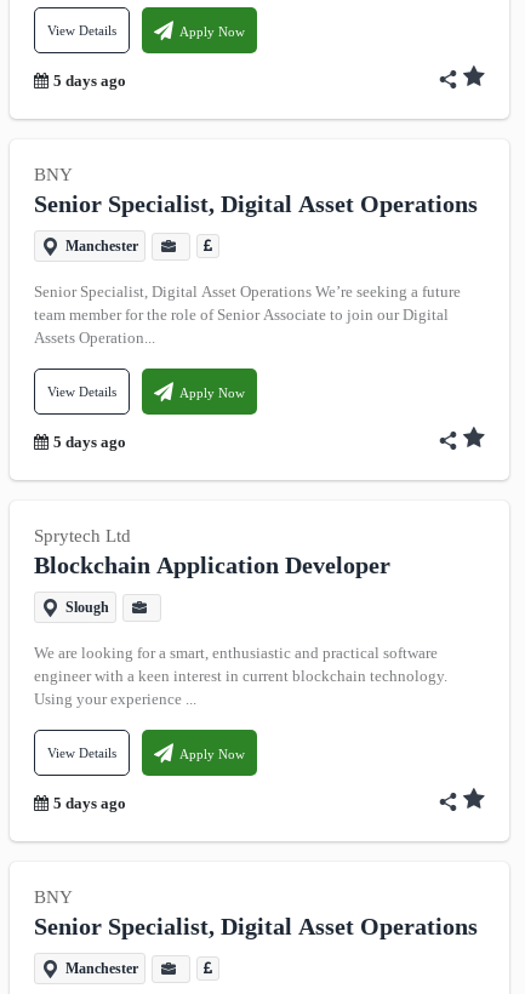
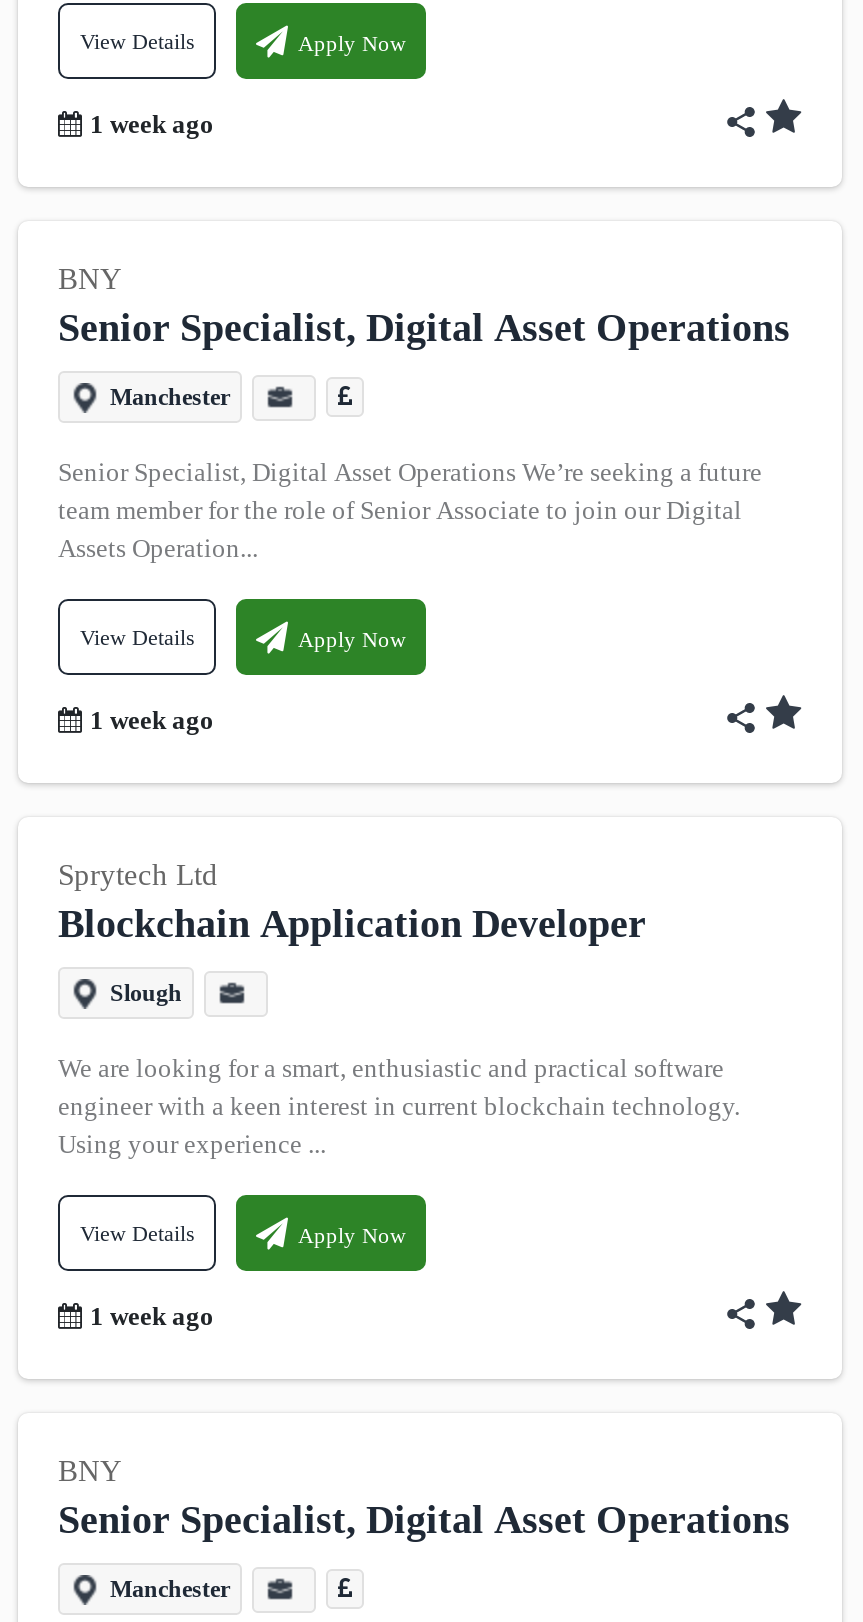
[53,72,126,90] 5 days ago -> [90,109,214,139] 1 week ago
[53,433,126,451] 5 days ago -> [90,705,214,735] 1 week ago
[53,794,126,812] 5 days ago -> [90,1301,214,1331] 1 week ago

